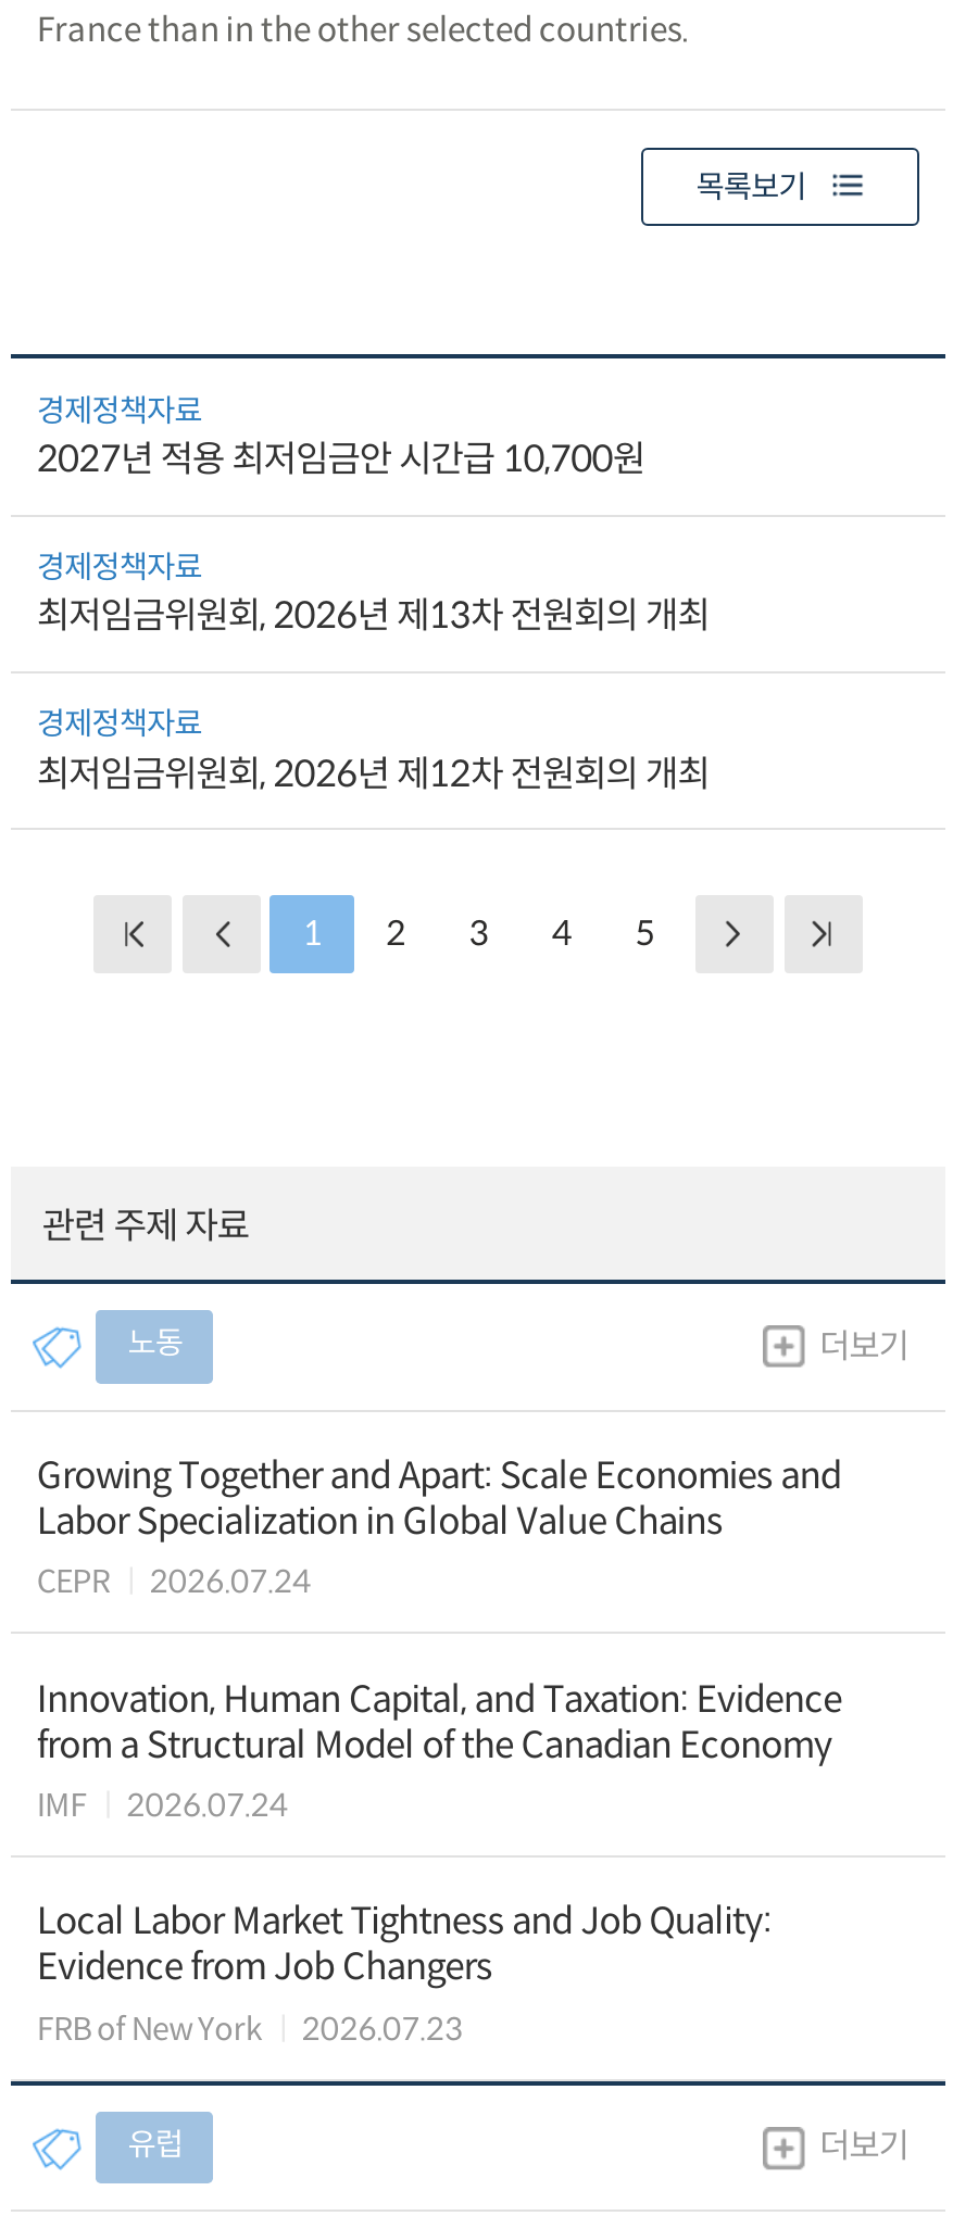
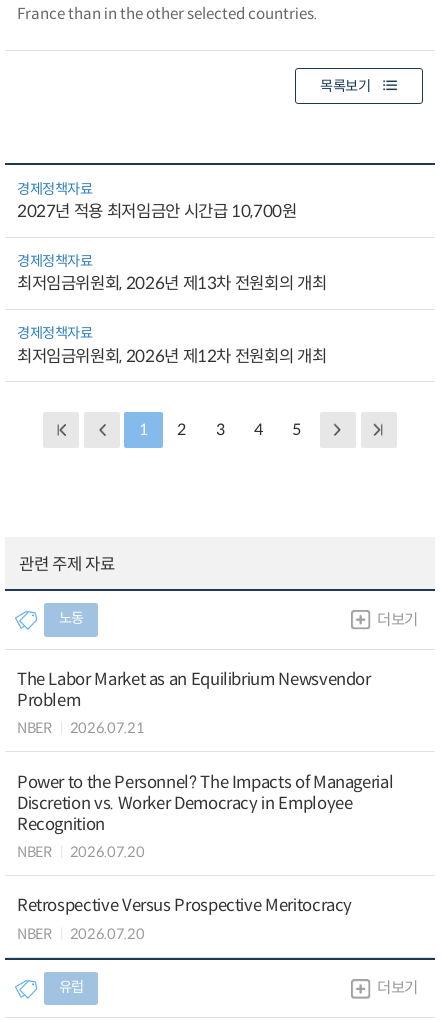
[37,1453,841,1601] Growing Together and Apart: Scale Economies and | Labor Specialization in Global Value Chains | CEPR | 2026.07.24 -> [17,669,371,737] The Labor Market as an Equilibrium Newsvendor | Problem | NBER | 2026.07.21
[37,1676,842,1825] Innovation, Human Capital, and Taxation: Evidence | from a Structural Model of the Canadian Economy | IMF | 2026.07.24 -> [17,771,393,861] Power to the Personnel? The Impacts of Managerial | Discretion vs. Worker Democracy in Employee | Recognition | NBER | 2026.07.20
[37,1899,771,2048] Local Labor Market Tightness and Job Quality: | Evidence from Job Changers | FRB of New York | 2026.07.23 -> [17,895,352,943] Retrospective Versus Prospective Meritocracy | NBER | 2026.07.20

